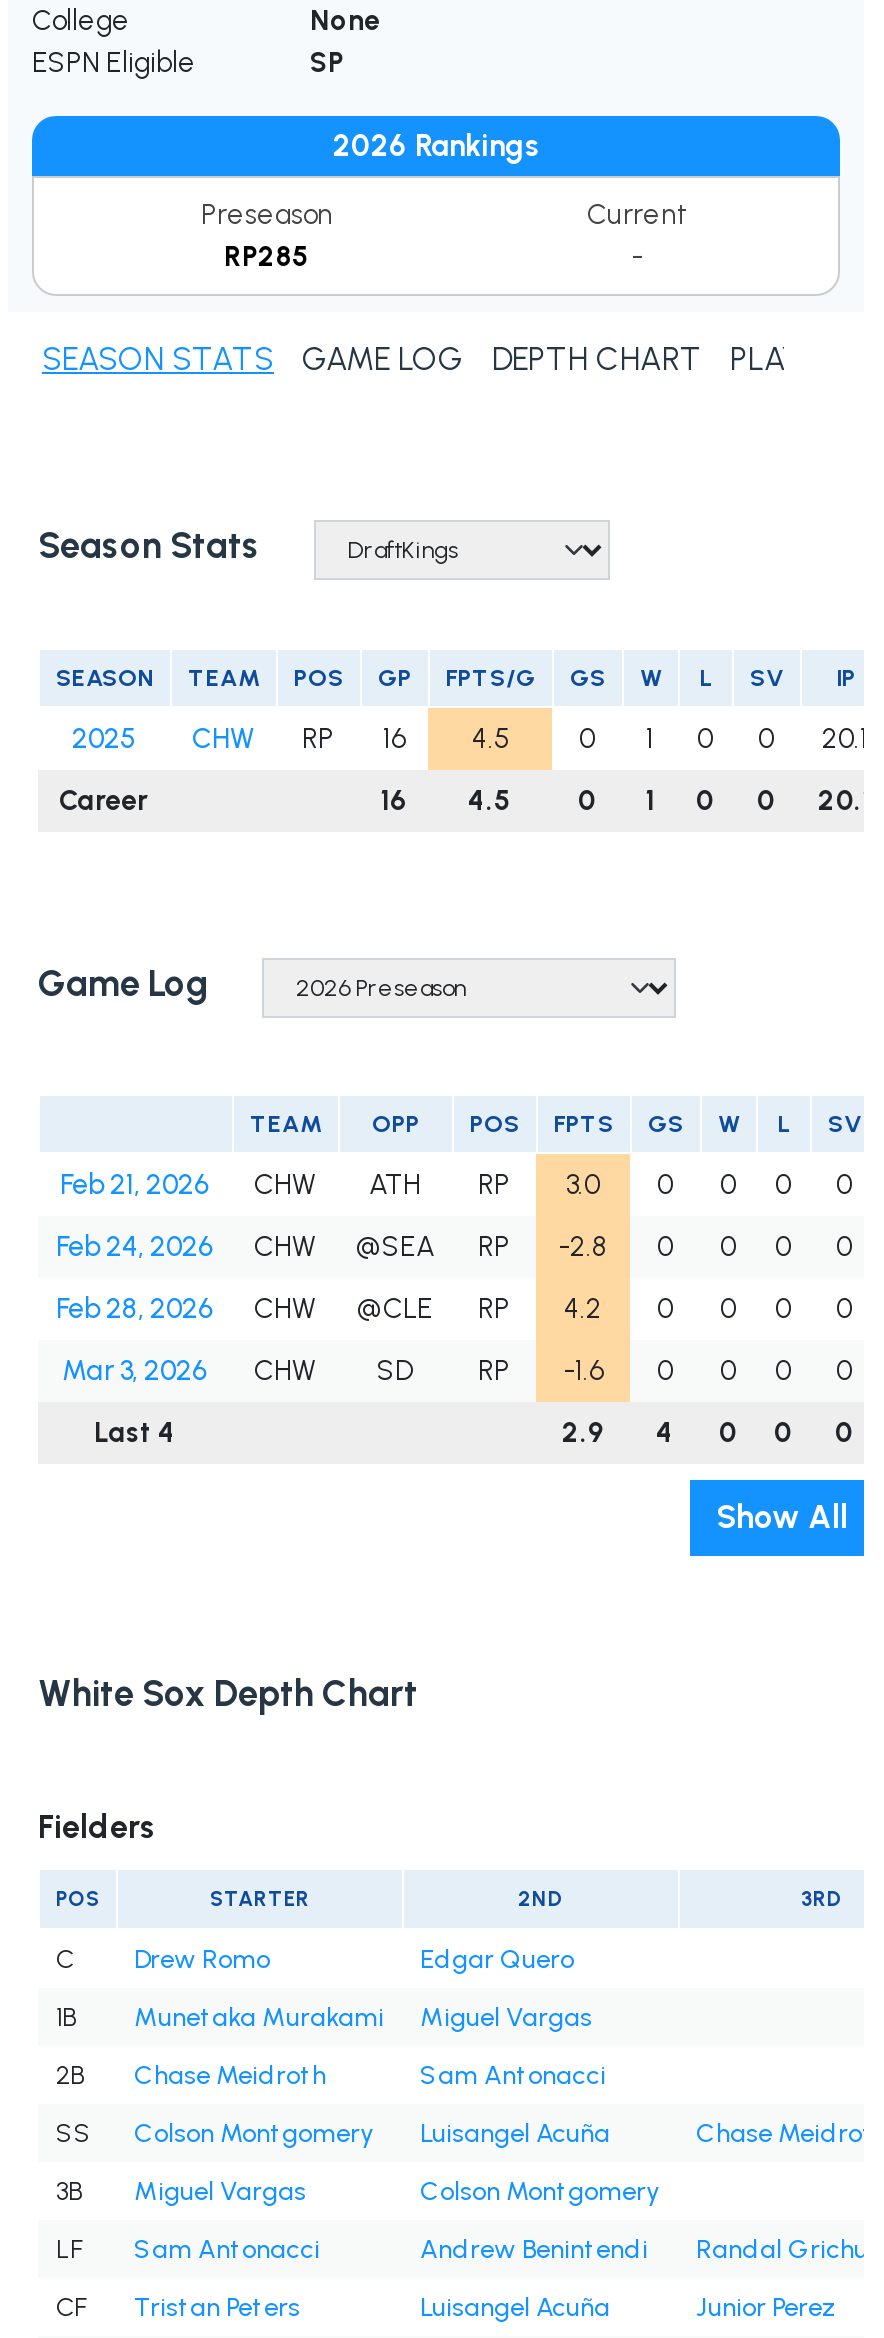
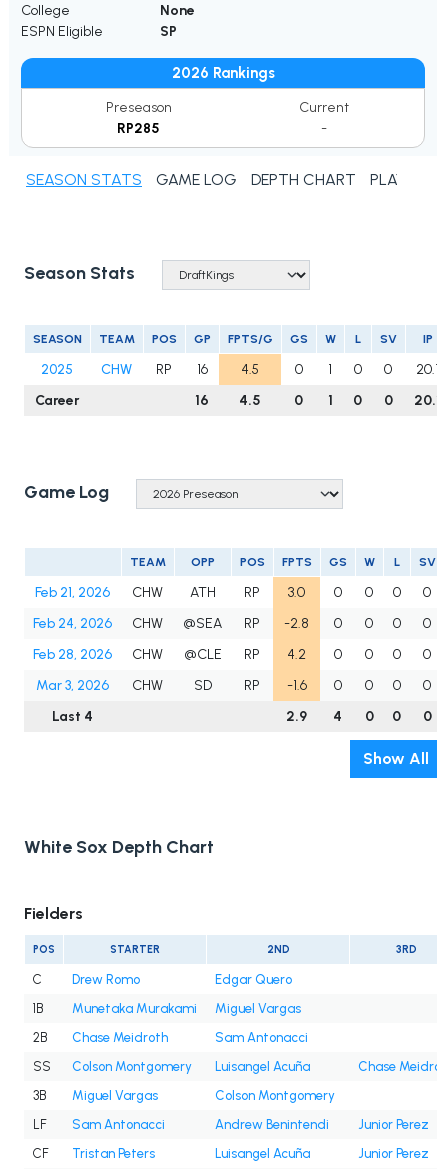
[696,2234,882,2264] Randal Grichuk -> [358,1117,429,1132] Junior Perez

